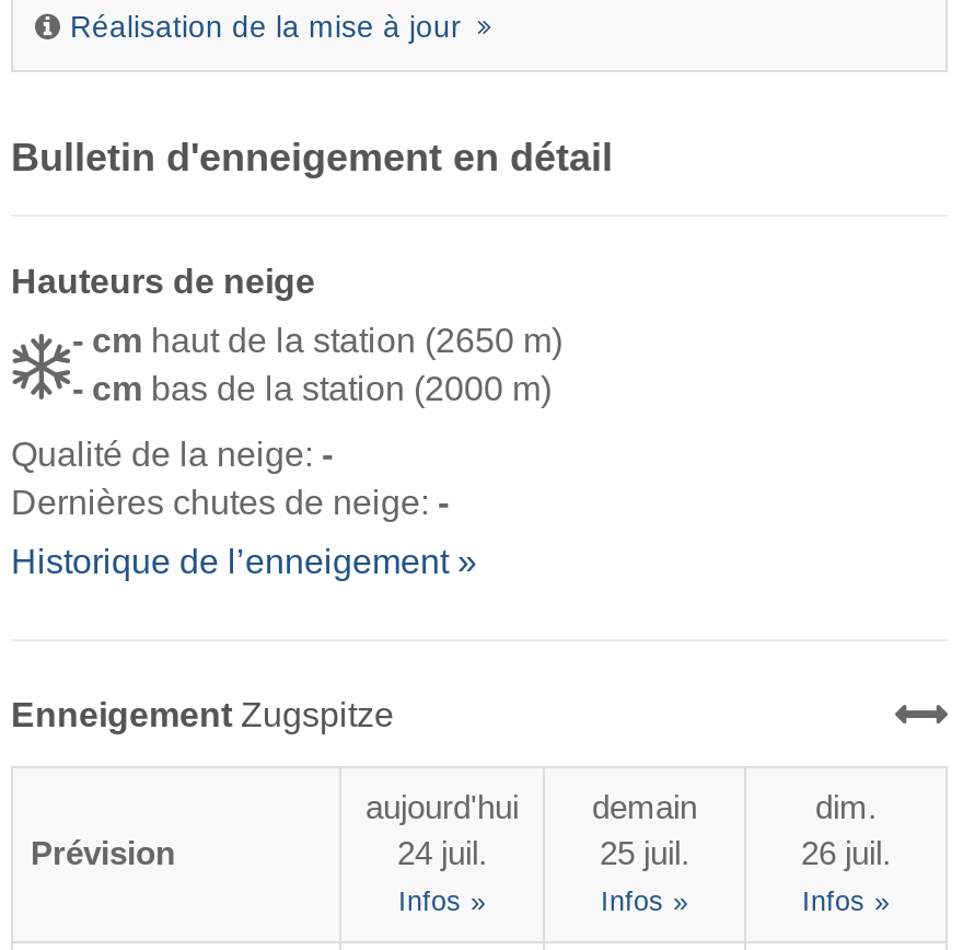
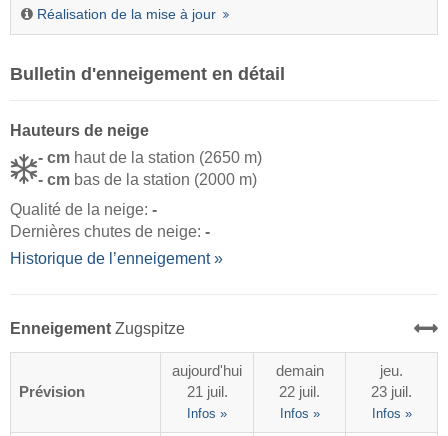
[801,791,891,872] dim. | 26 juil. -> [371,363,412,400] jeu. | 23 juil.
[397,837,487,872] 24 juil. -> [186,384,227,400] 21 juil.
[600,837,689,872] 25 juil. -> [279,384,320,400] 22 juil.

